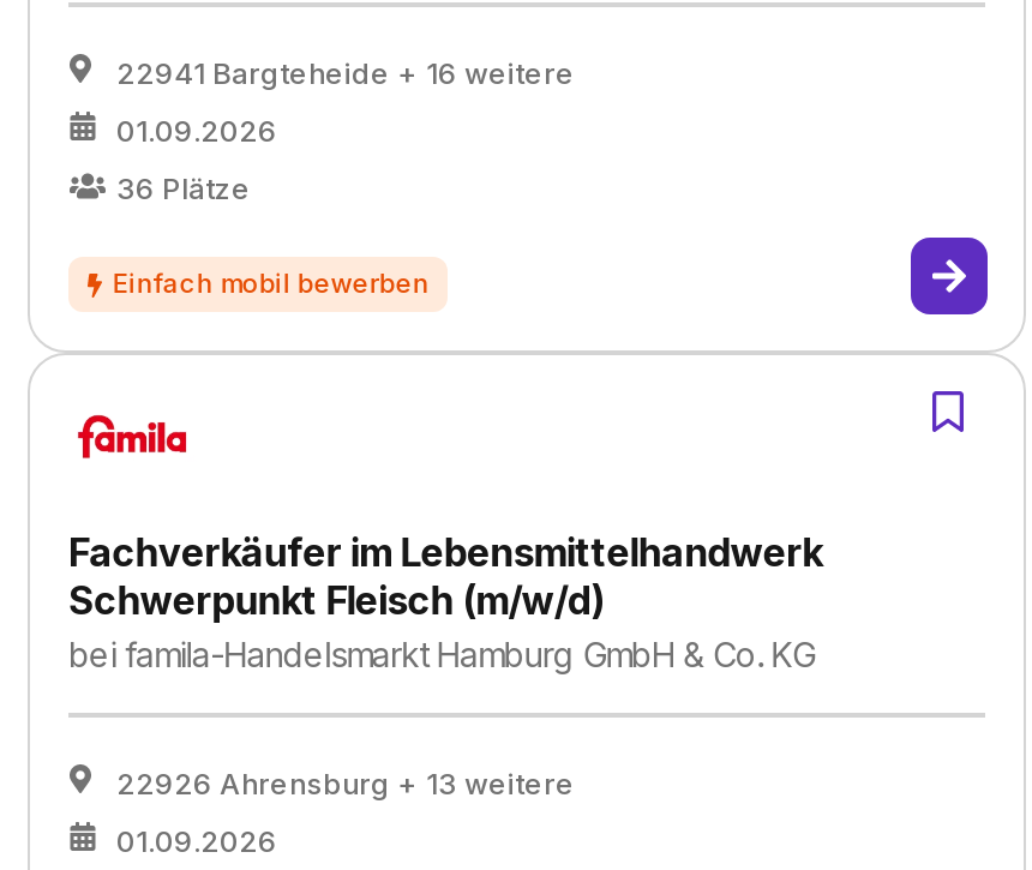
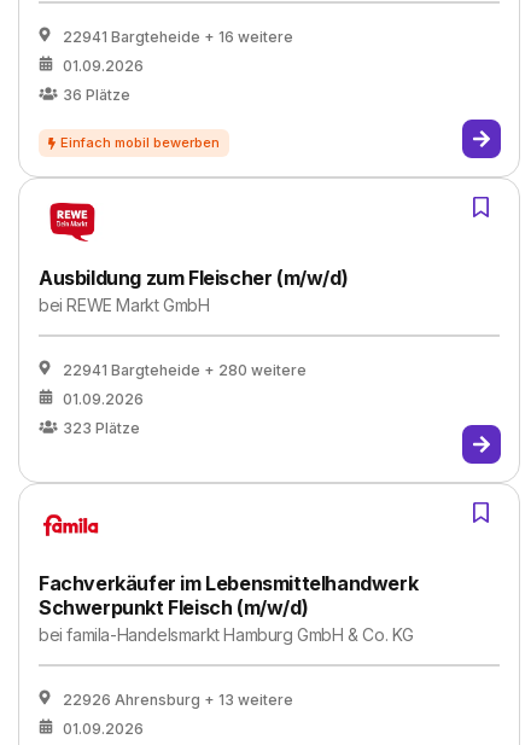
none -> [39,202,348,437] [image] | Ausbildung zum Fleischer (m/w/d) | bei REWE Markt GmbH | 22941 Bargteheide + 280 weitere | 01.09.2026 | 323 Plätze

